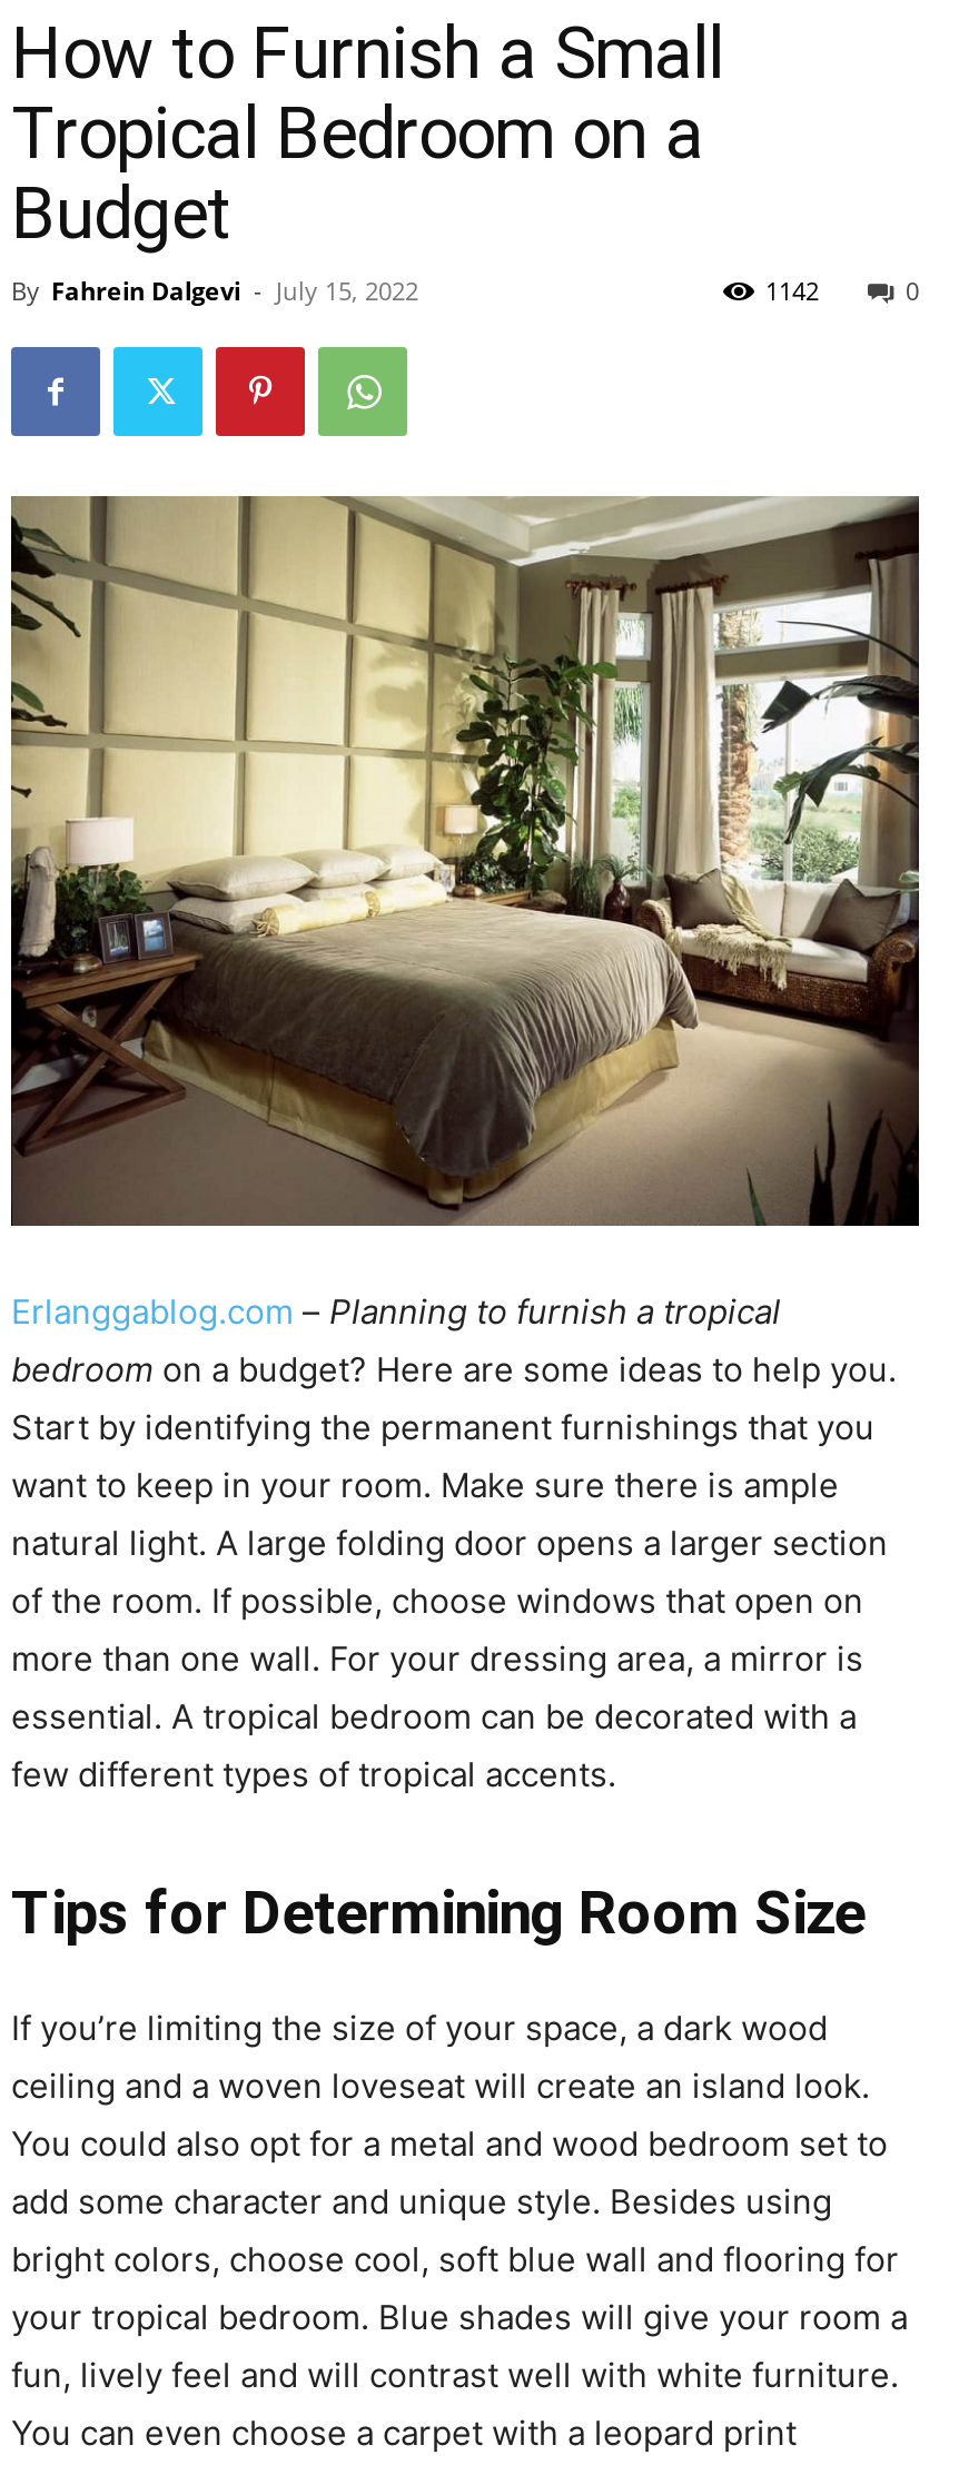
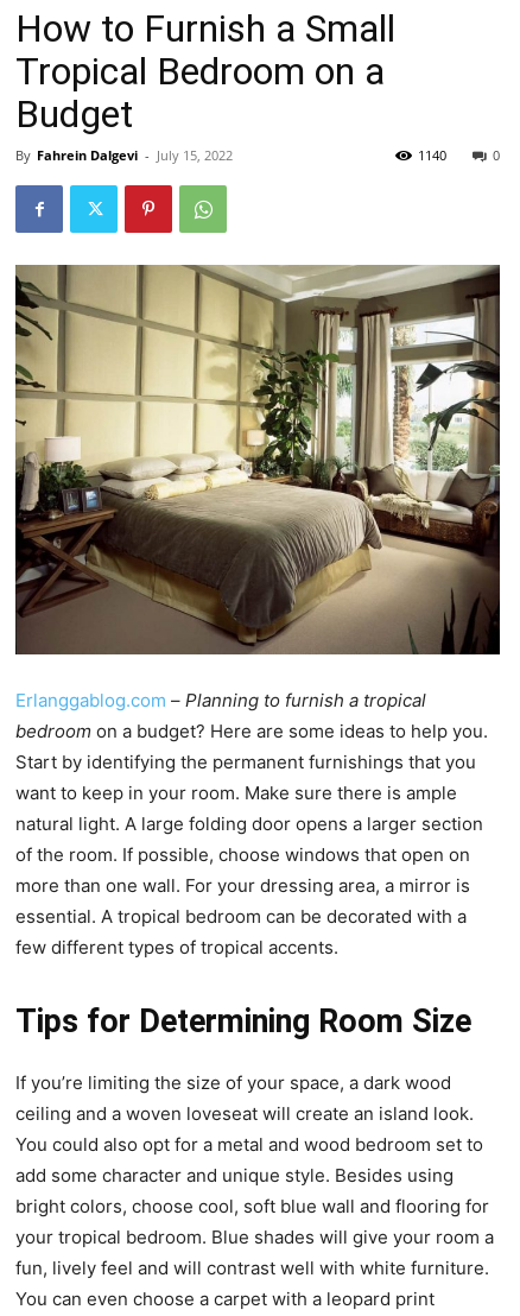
[765,274,819,307] 1142 -> [418,146,446,164] 1140

